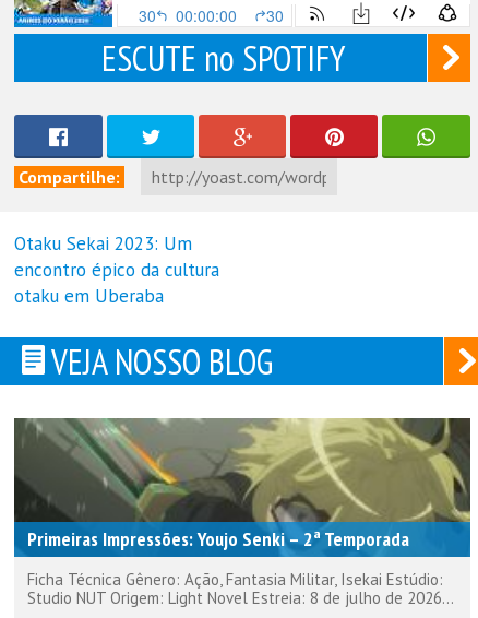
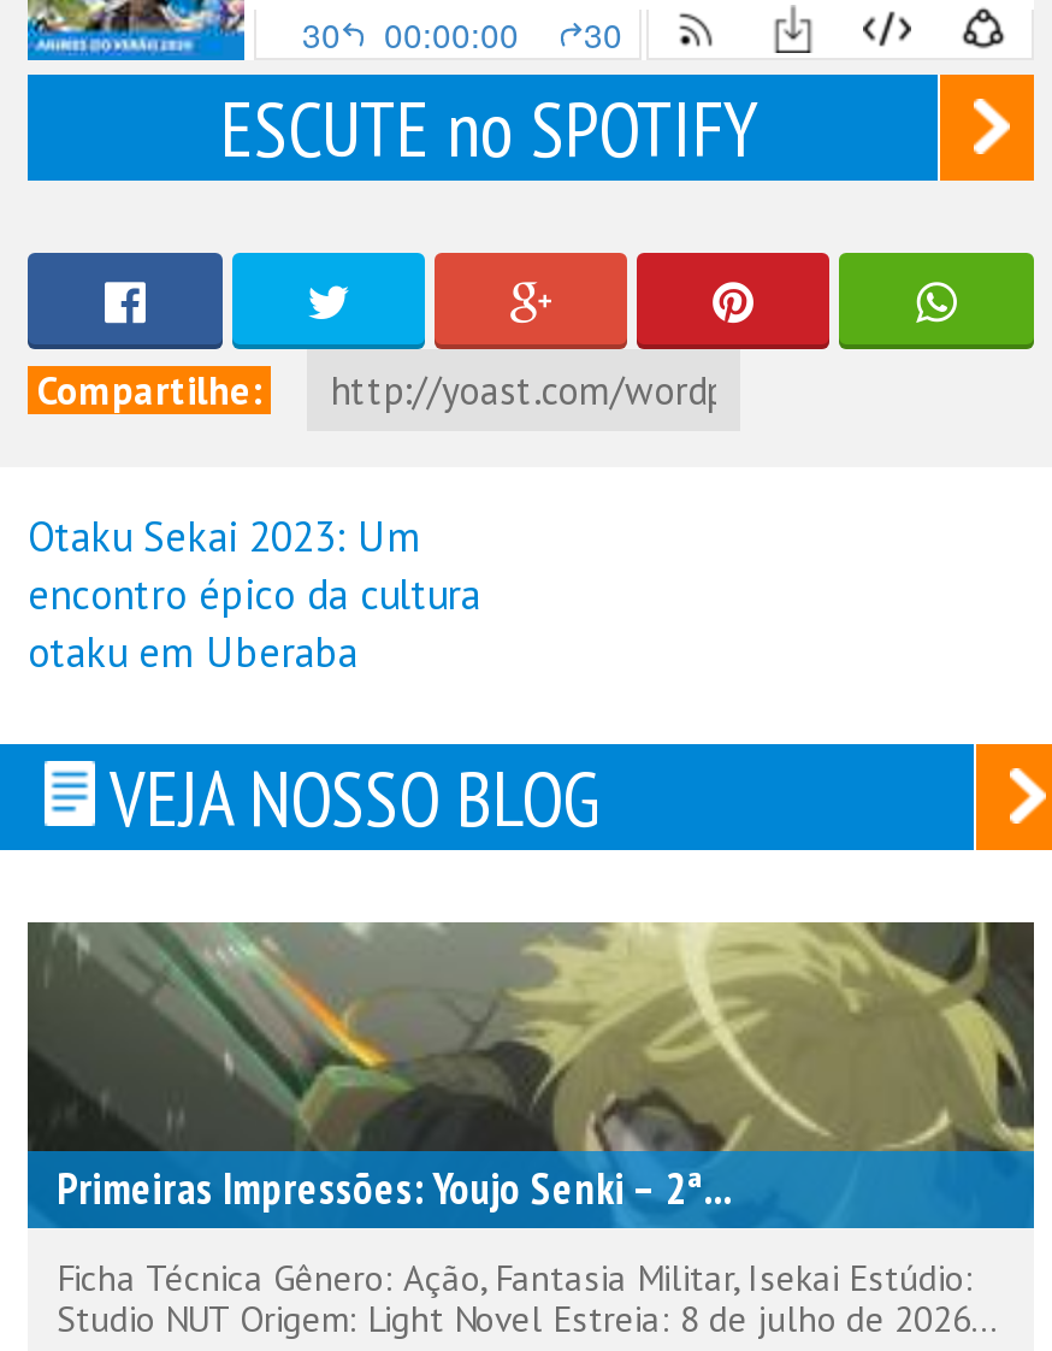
[27,526,409,551] Primeiras Impressões: Youjo Senki – 2ª Temporada -> [57,1160,733,1215] Primeiras Impressões: Youjo Senki – 2ª...

